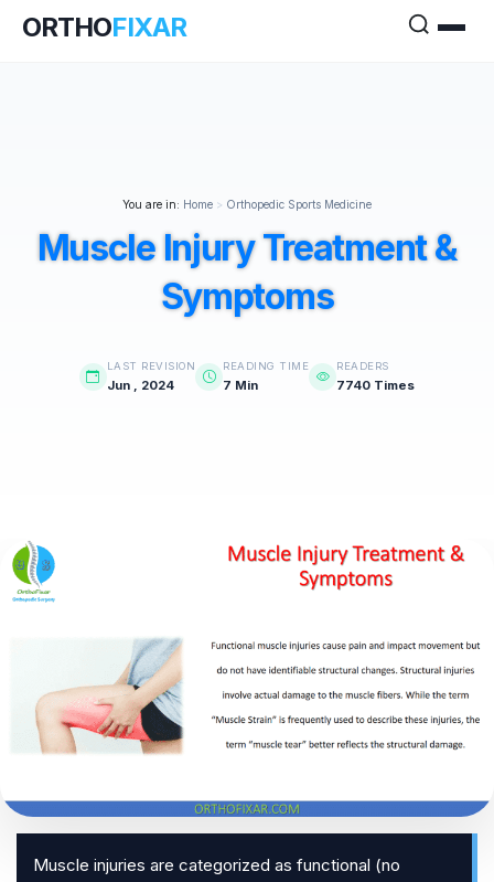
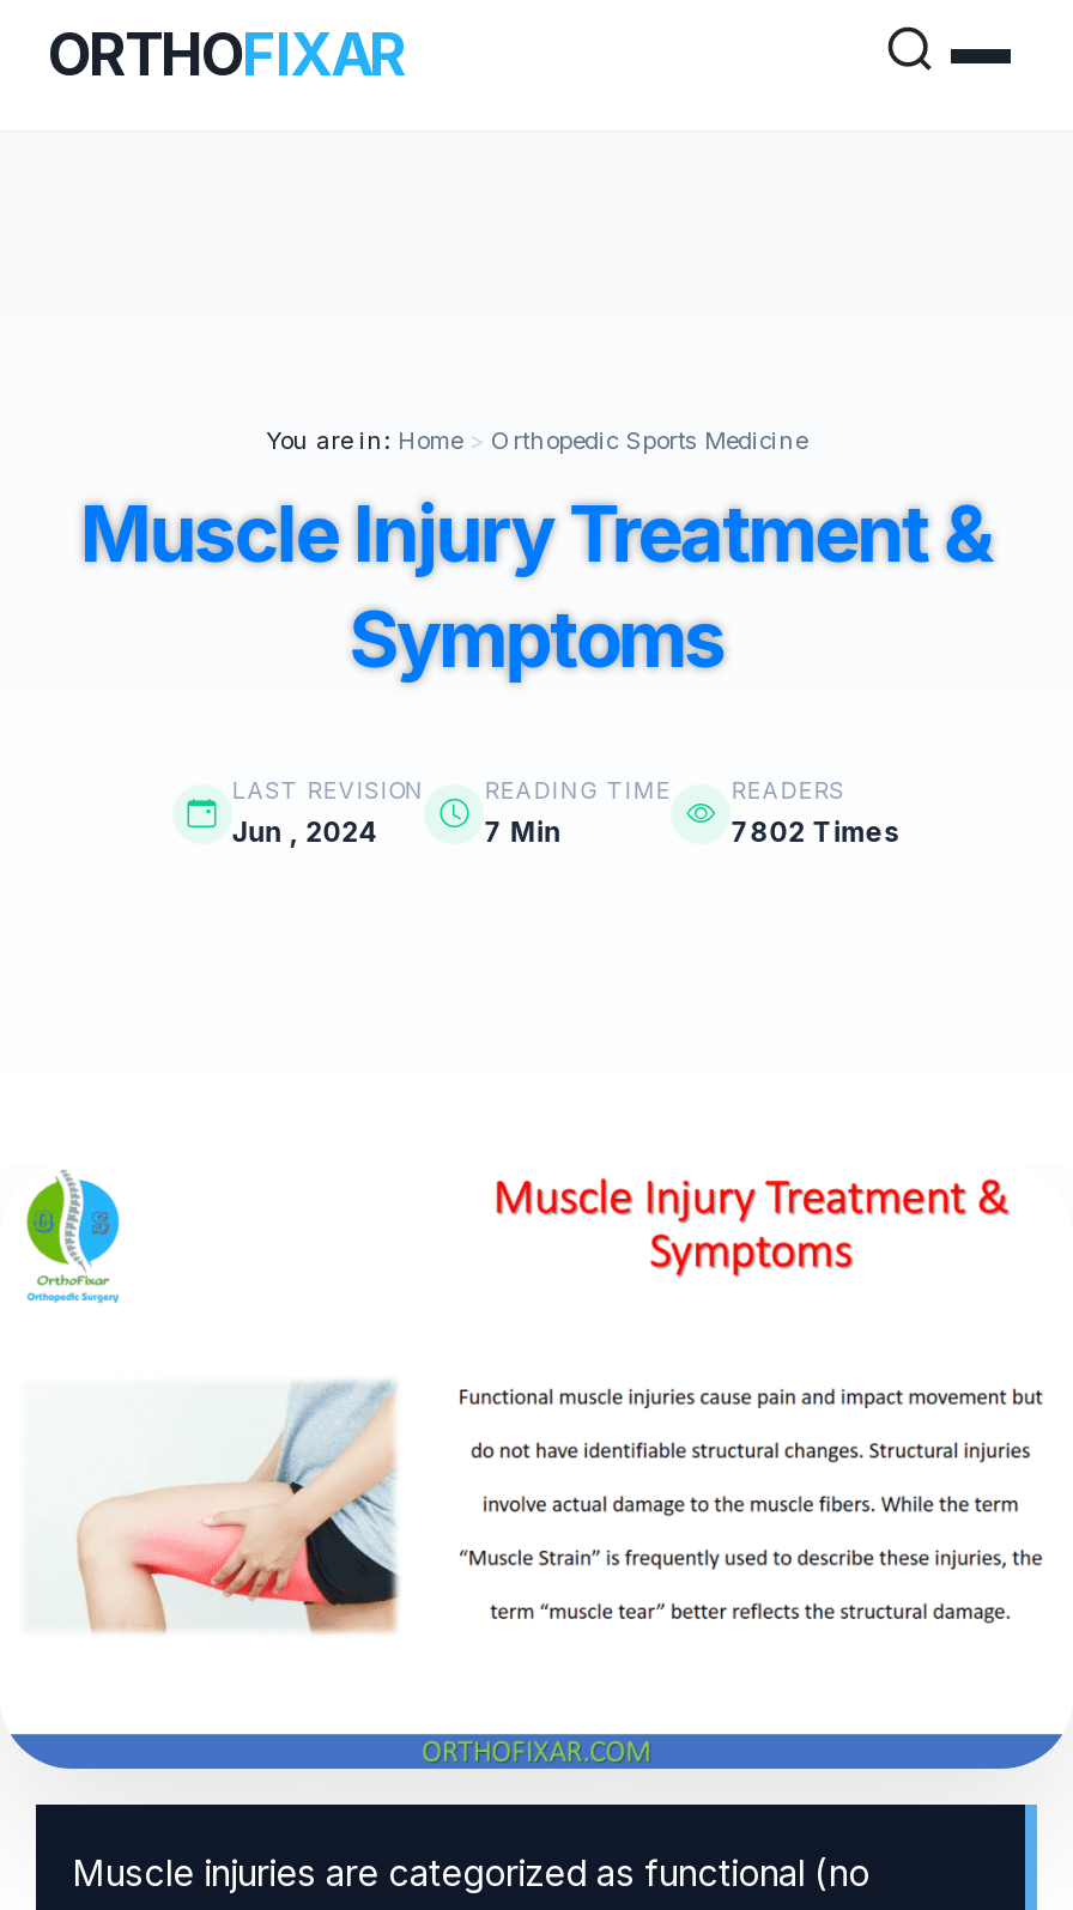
[337,378,415,393] 7740 Times -> [731,815,901,849] 7802 Times

